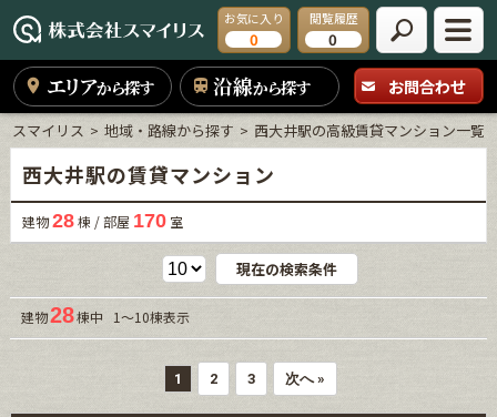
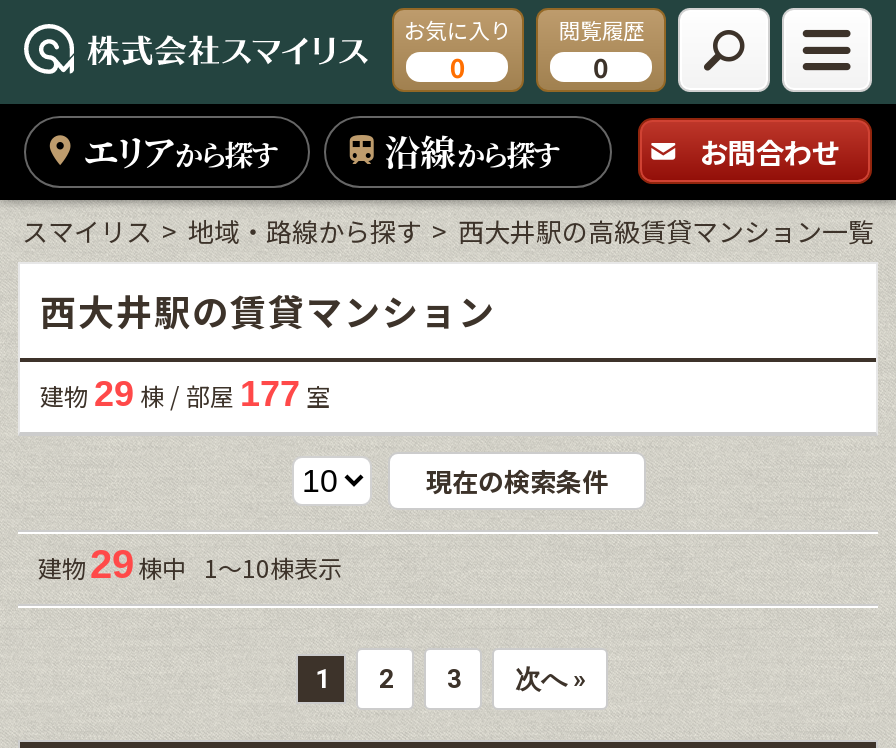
[22,210,183,232] 建物28棟 / 部屋170室 -> [40,375,330,415] 建物29棟 / 部屋177室
[21,303,190,328] 建物 28 棟中 1～10棟表示 -> [38,543,342,587] 建物 29 棟中 1～10棟表示

